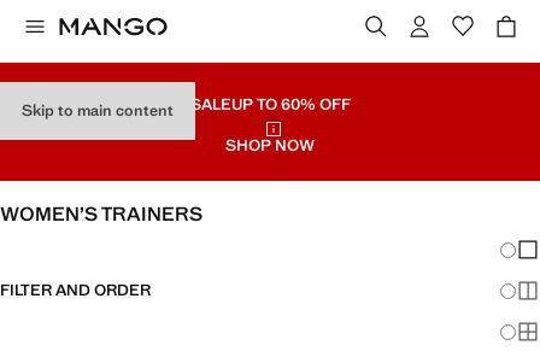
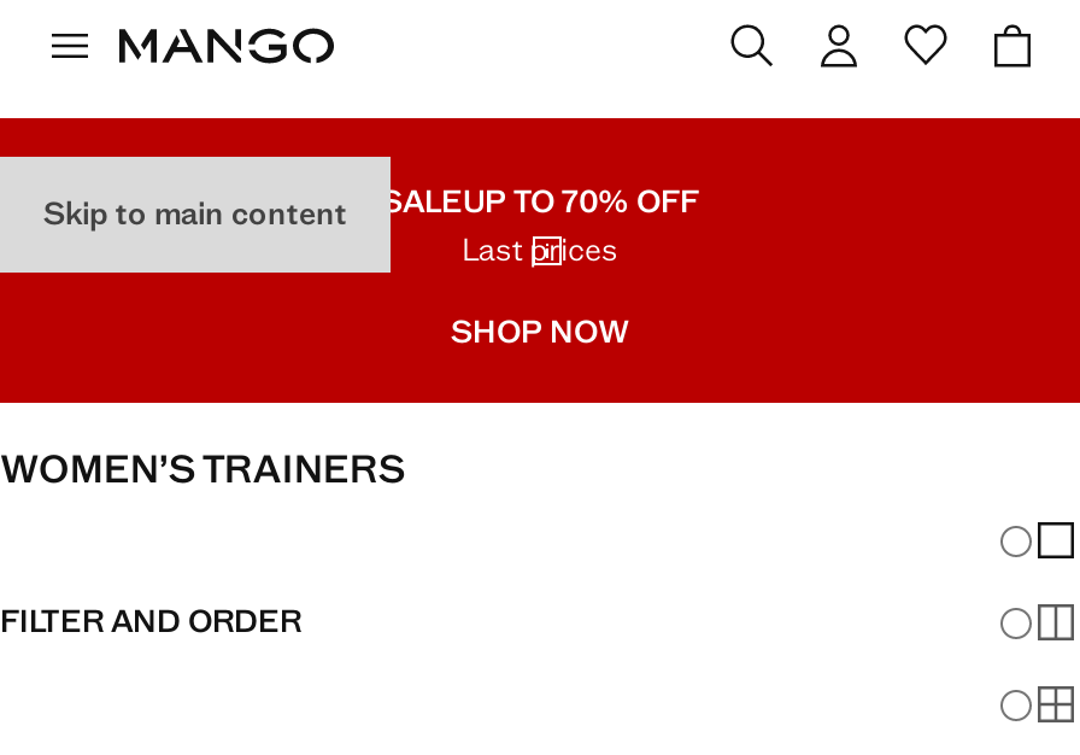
[190,94,350,115] SALEUP TO 60% OFF -> [381,181,699,270] SALEUP TO 70% OFF | Last prices

